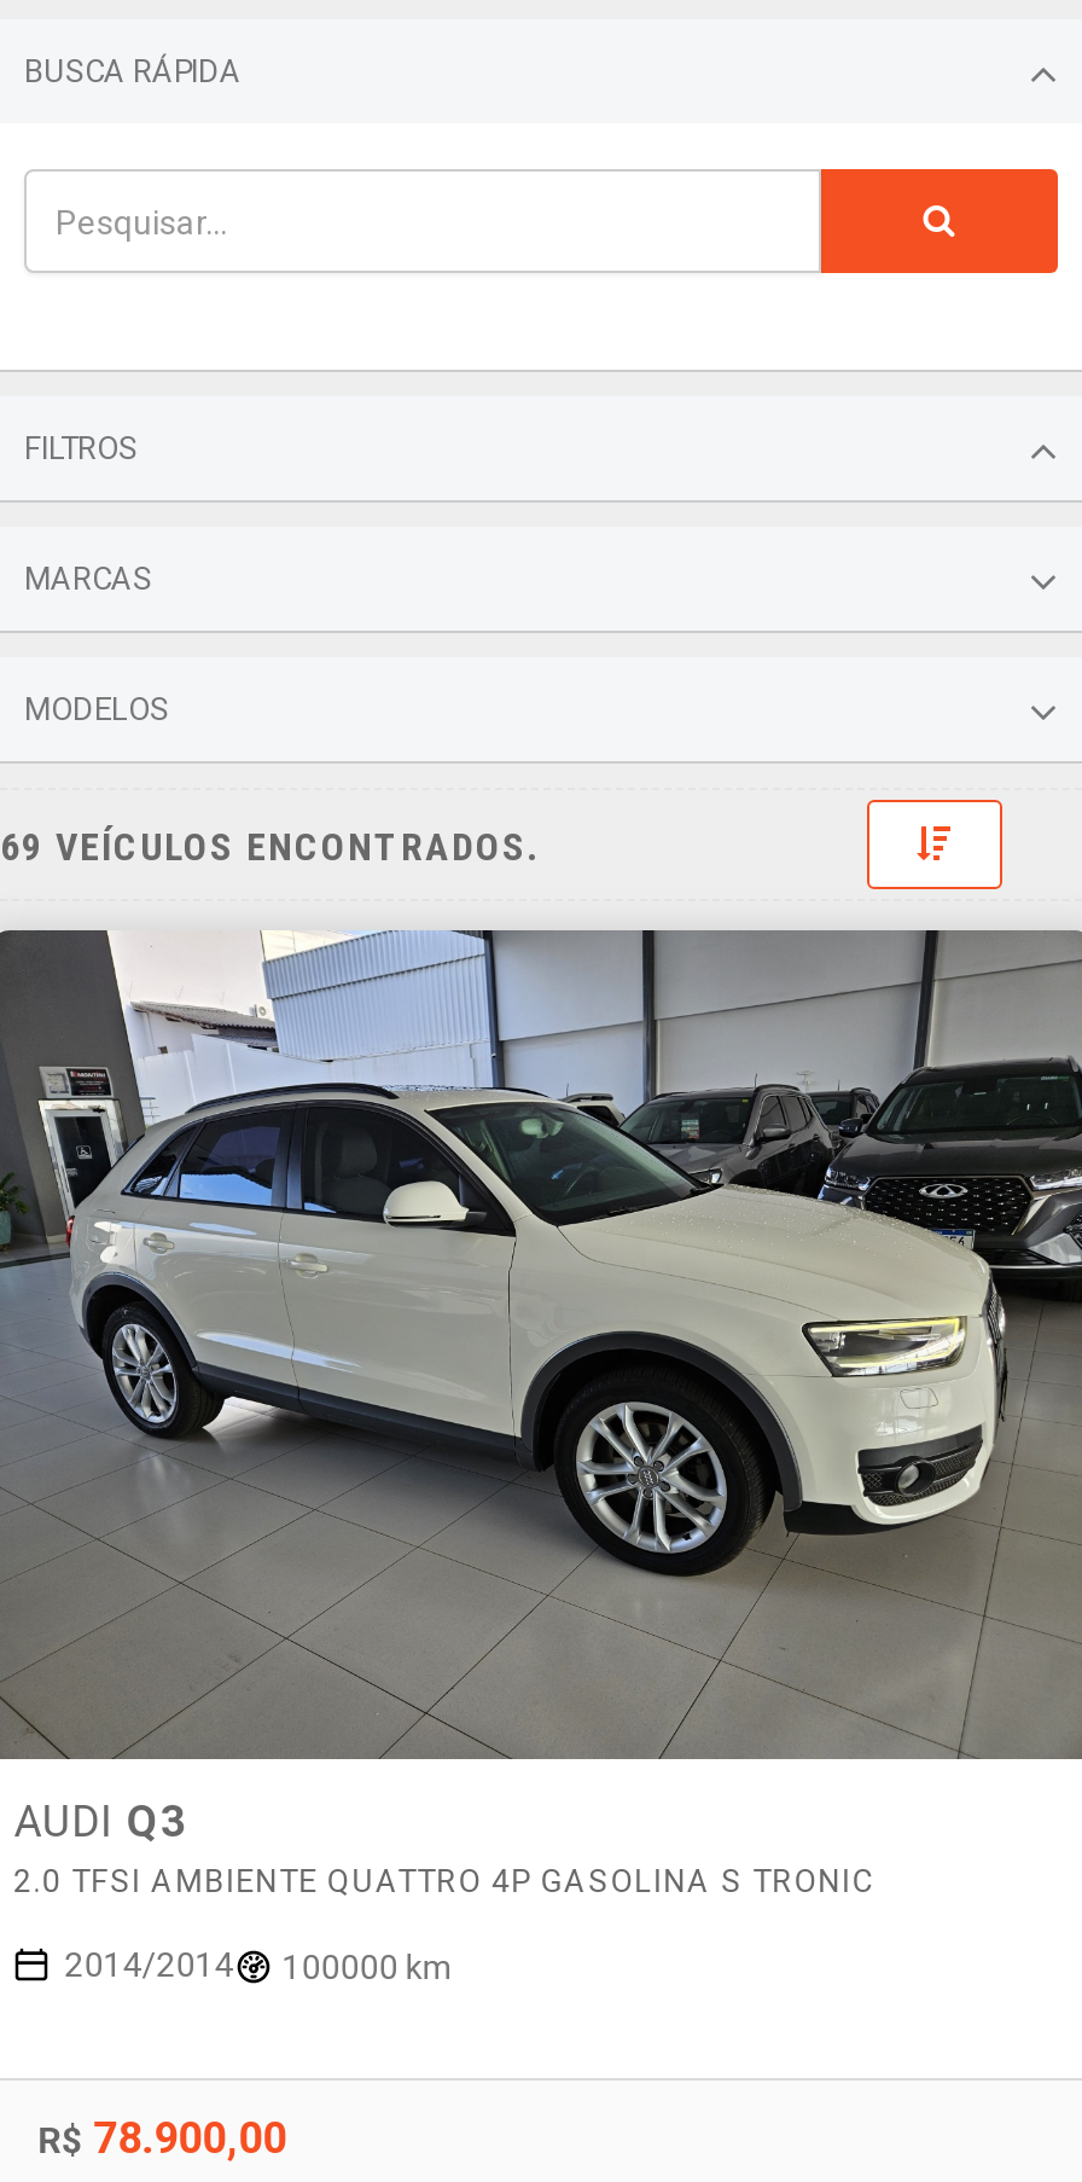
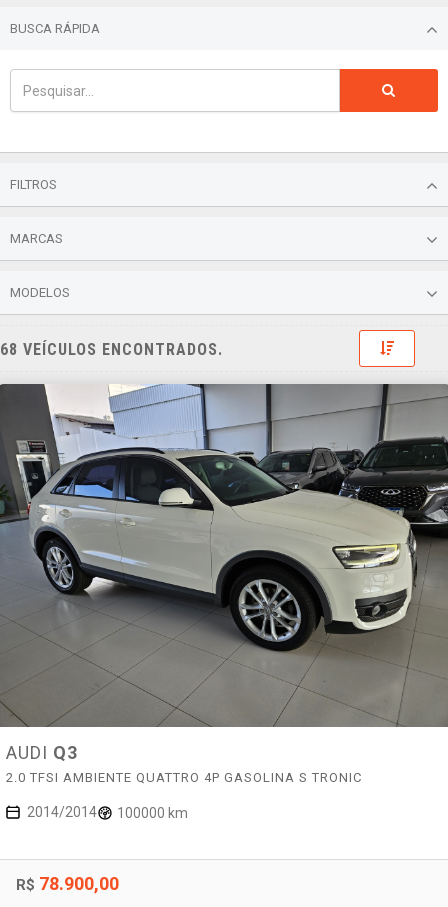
[0,824,539,870] 69 VEÍCULOS ENCONTRADOS. -> [0,340,223,359] 68 VEÍCULOS ENCONTRADOS.

